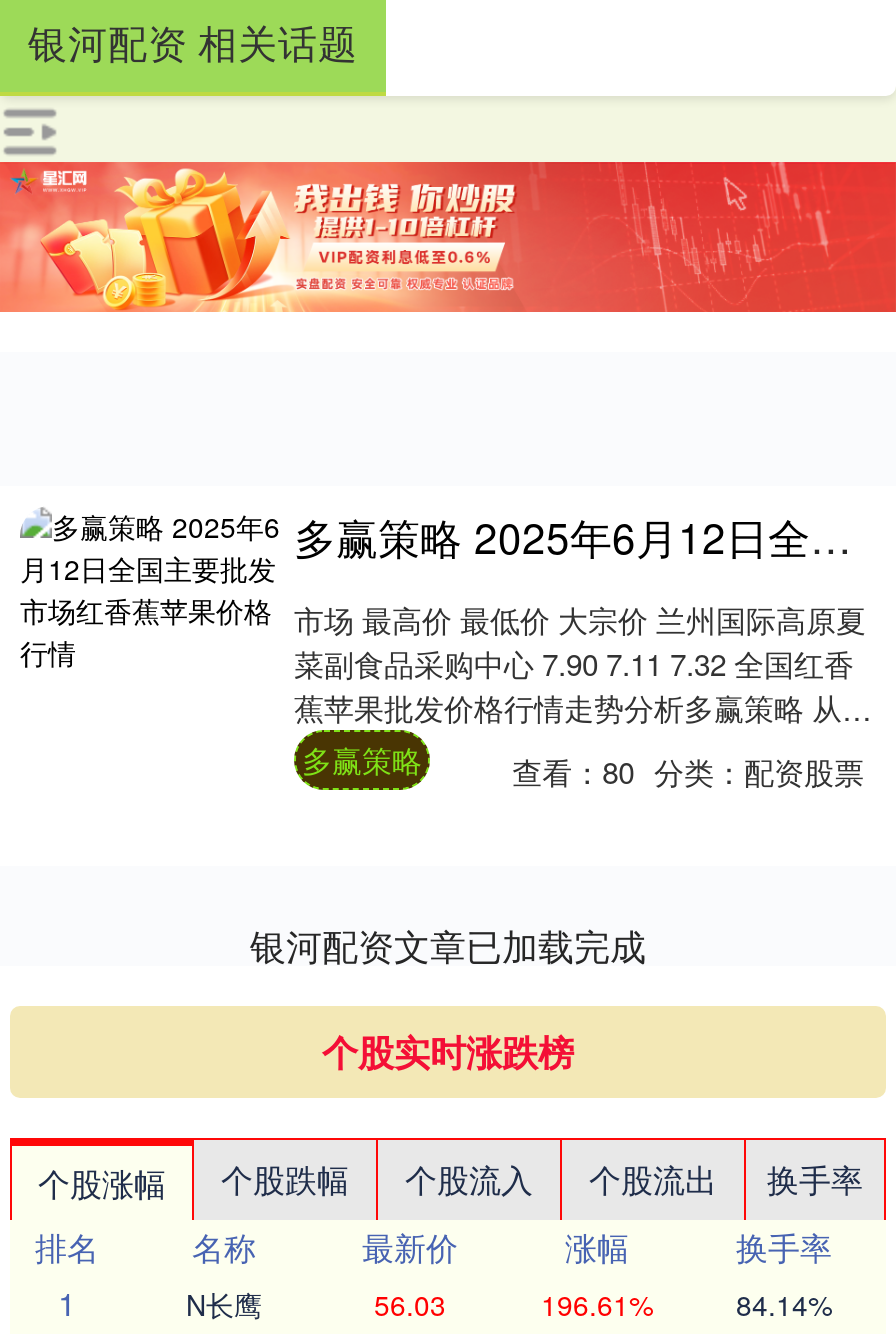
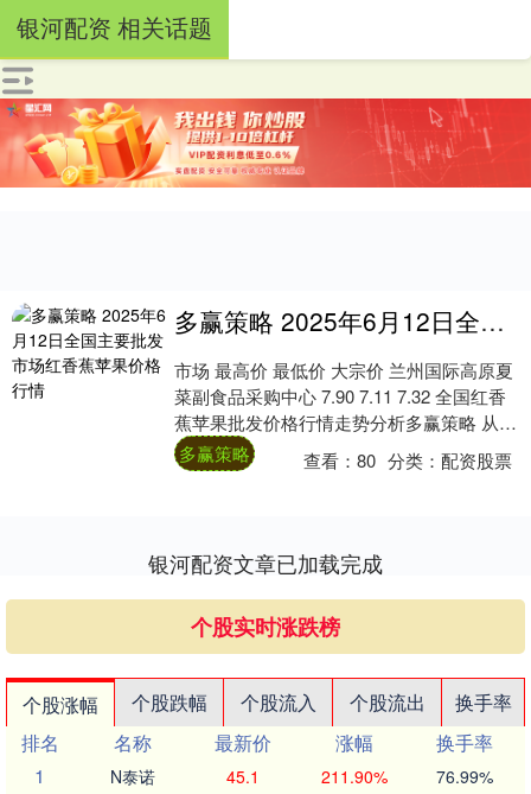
[186,1285,262,1325] N长鹰 -> [110,765,155,789] N泰诺
[374,1285,446,1325] 56.03 -> [226,765,260,789] 45.1
[541,1285,653,1325] 196.61% -> [321,765,387,789] 211.90%
[736,1285,832,1325] 84.14% -> [436,765,493,789] 76.99%

